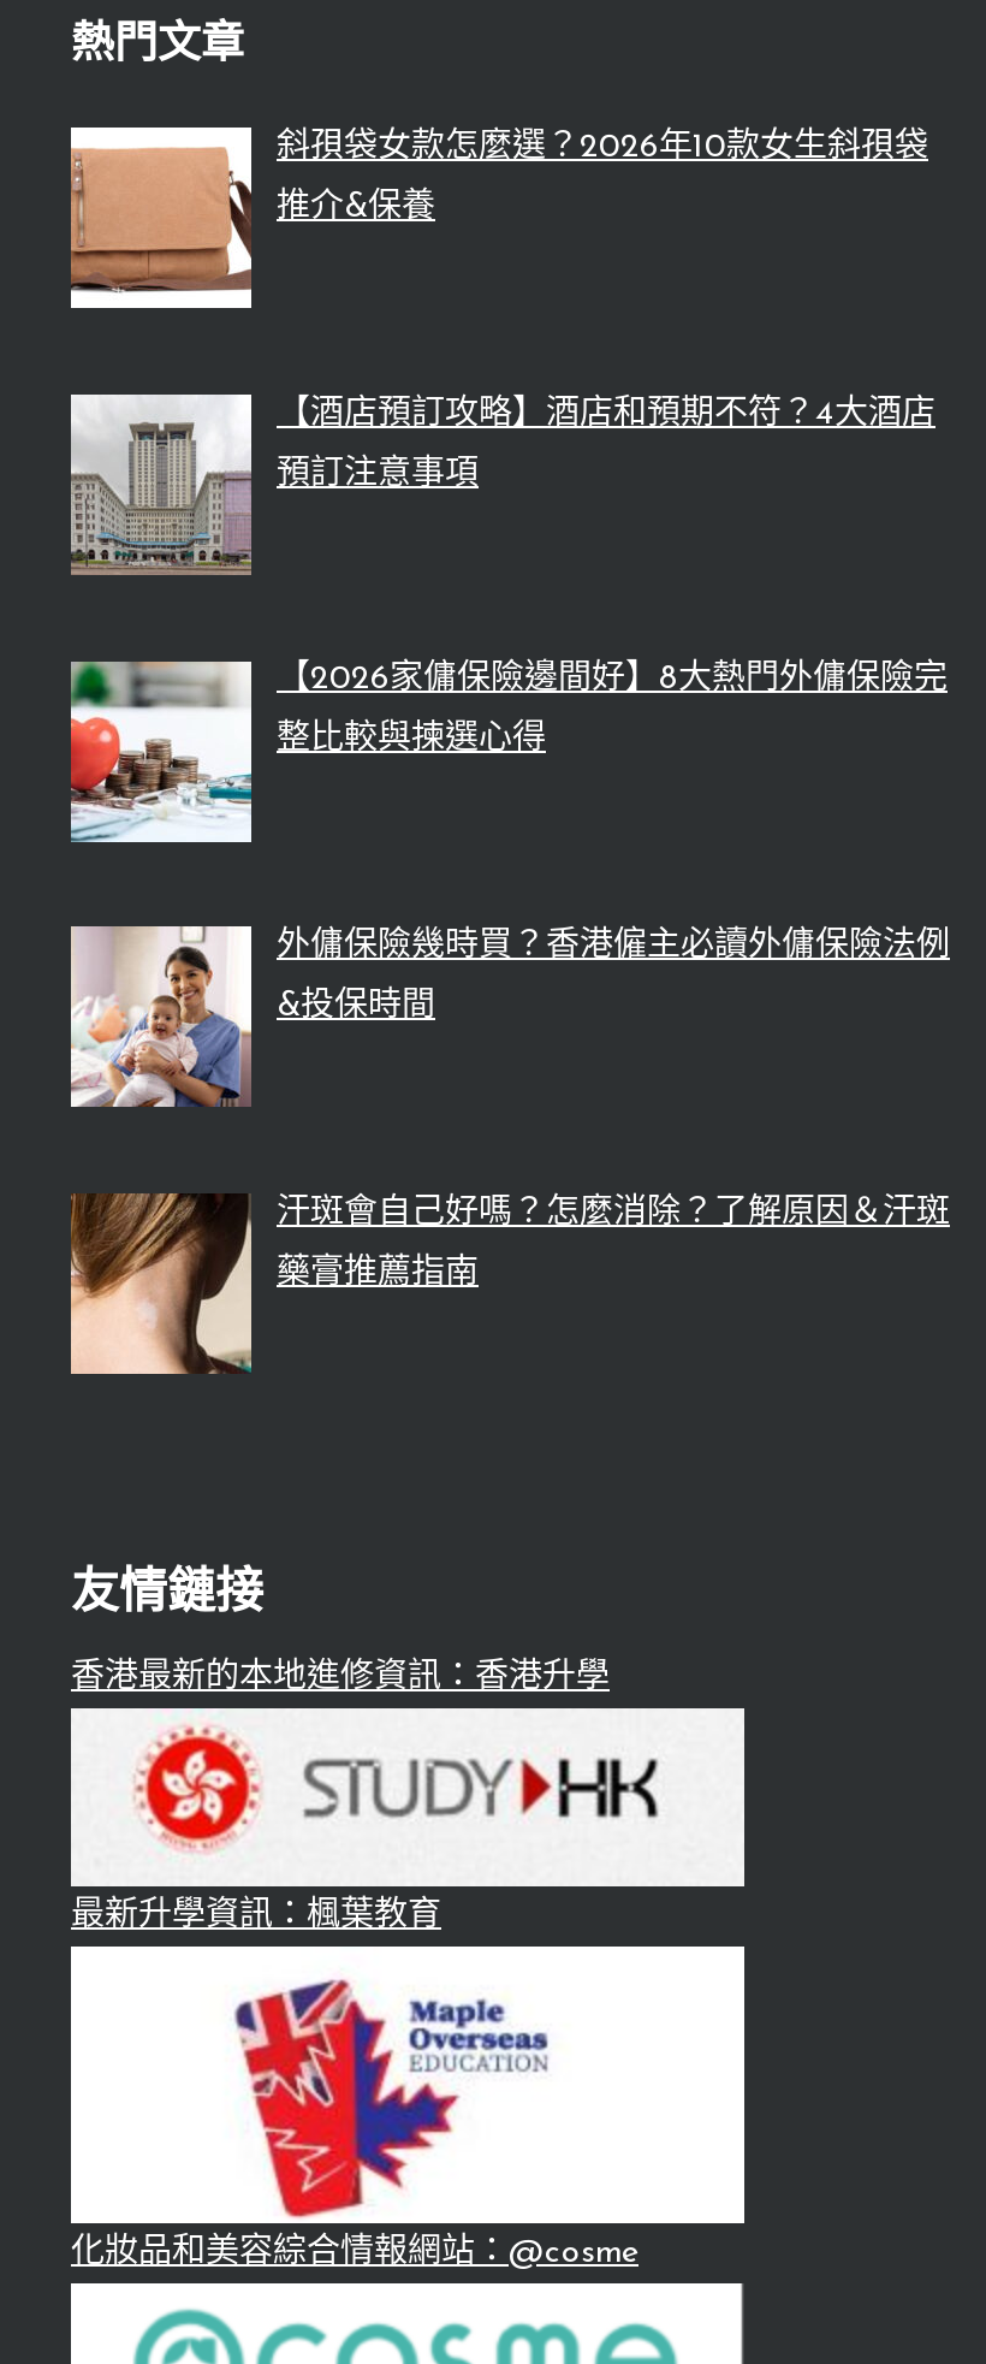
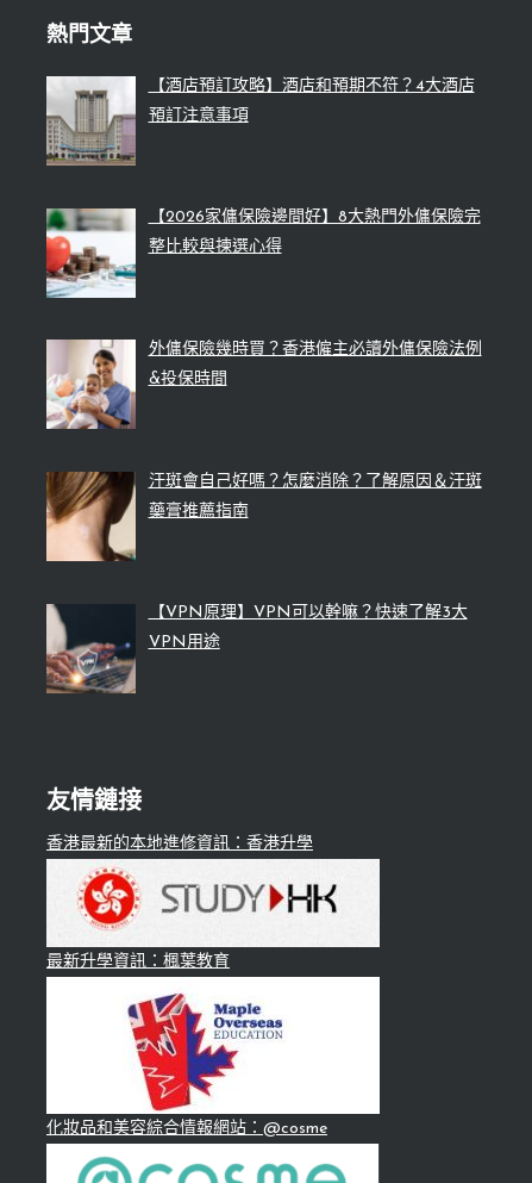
[69,126,928,309] [image] | 斜孭袋女款怎麼選？2026年10款女生斜孭袋 | 推介&保養 -> none
moved [69,396,950,1292] -> [45,76,481,520]: [image] | 【酒店預訂攻略】酒店和預期不符？4大酒店 | 預訂注意事項 | ... | 汗斑會自己好嗎？怎麼消除？了解原因＆汗斑 | 藥膏推薦指南
none -> [45,603,467,695] [image] | 【VPN原理】VPN可以幹嘛？快速了解3大 | VPN用途

